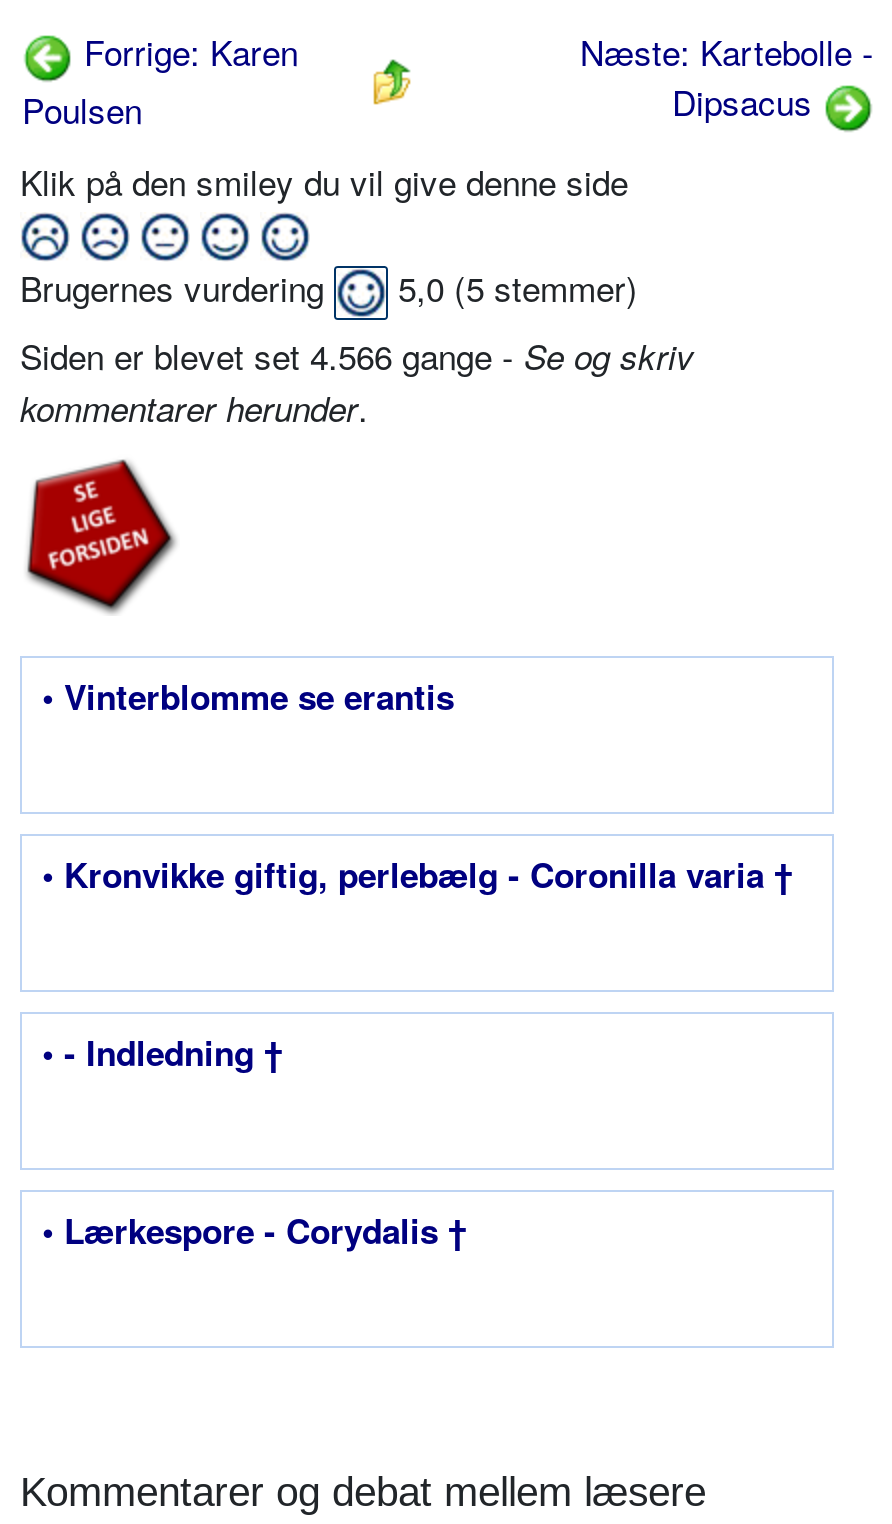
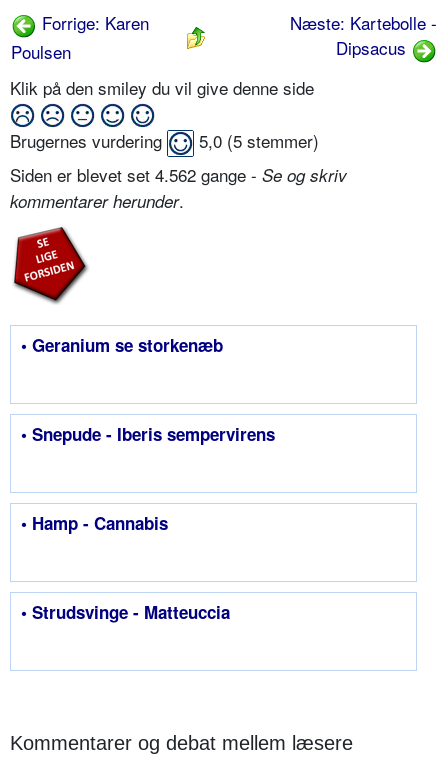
[20,330,694,380] Siden er blevet set 4.566 gange - Se og skriv -> [10,162,347,187] Siden er blevet set 4.562 gange - Se og skriv
[42,672,454,720] • Vinterblomme se erantis -> [21,333,223,357] • Geranium se storkenæb
[42,850,792,898] • Kronvikke giftig, perlebælg - Coronilla varia † -> [21,422,275,446] • Snepude - Iberis sempervirens
[42,1028,282,1076] • - Indledning † -> [21,511,168,535] • Hamp - Cannabis
[42,1206,466,1254] • Lærkespore - Corydalis † -> [21,600,230,624] • Strudsvinge - Matteuccia

